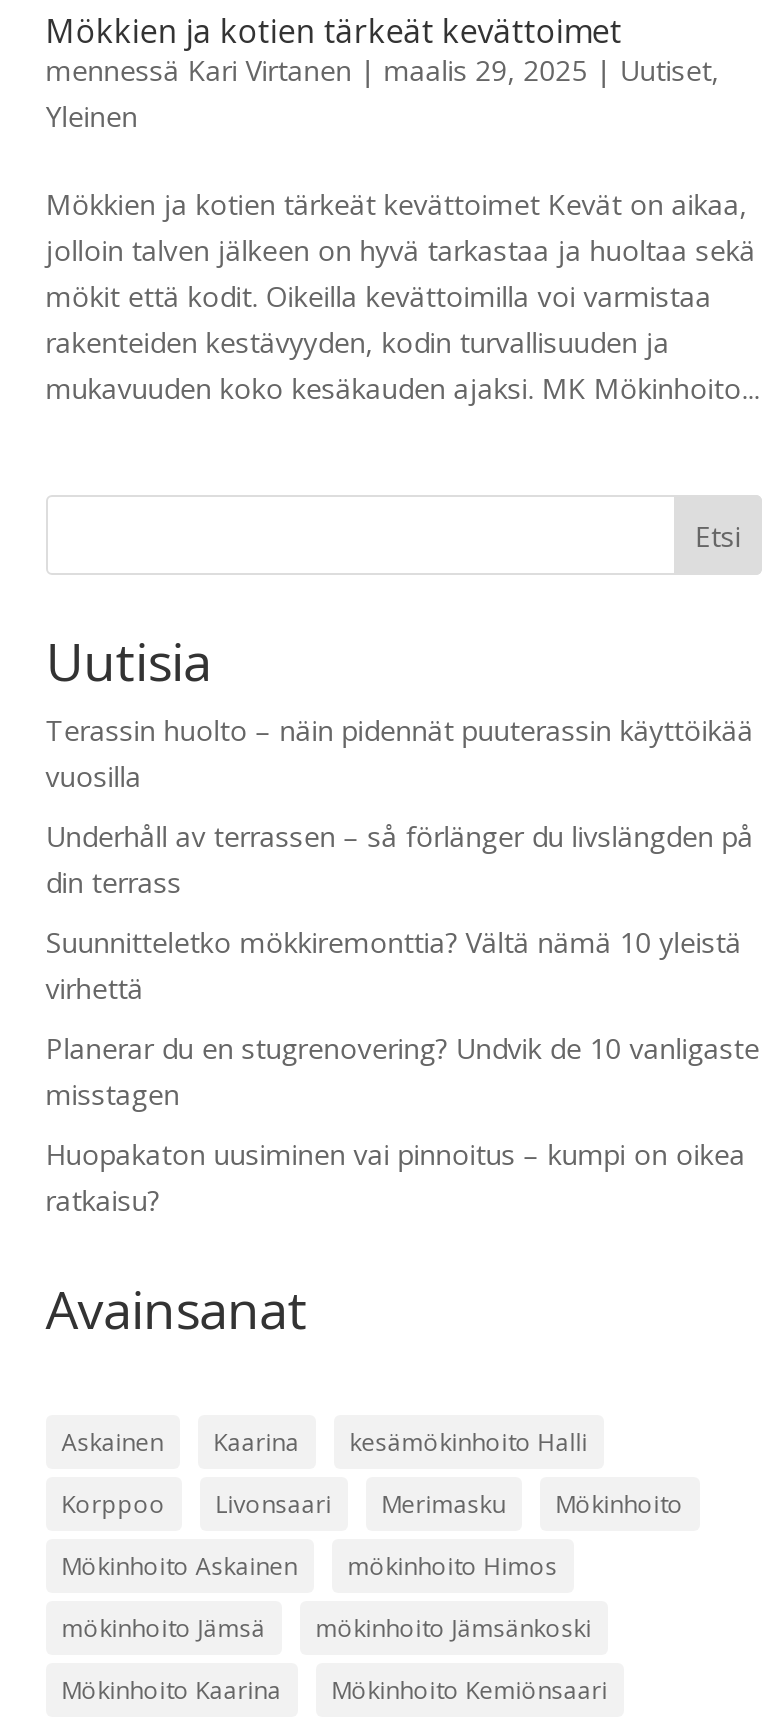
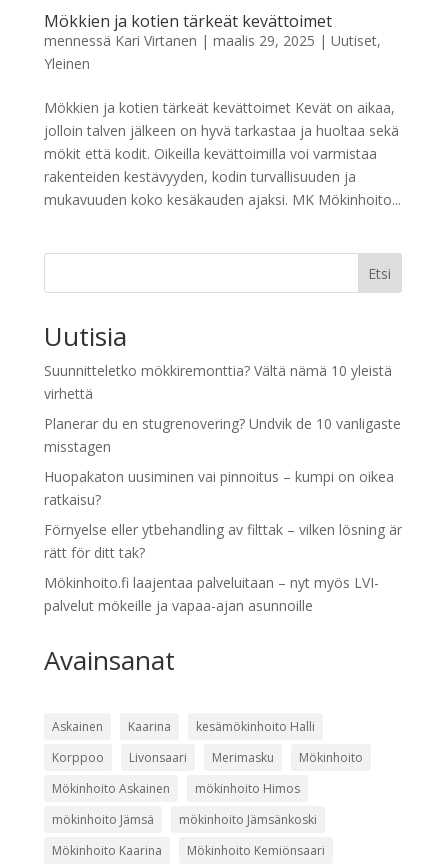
[46,711,754,901] Terassin huolto – näin pidennät puuterassin käyttöikää | vuosilla | Underhåll av terrassen – så förlänger du livslängden på | din terrass -> none
moved [46,923,760,1219] -> [44,361,401,509]: Suunnitteletko mökkiremonttia? Vältä nämä 10 yleistä | virhettä | Planerar du en stugrenovering? Undvik de 10 vanligaste | misstagen | Huopakaton uusiminen vai pinnoitus – kumpi on oikea | ratkaisu?
none -> [44,520,402,615] Förnyelse eller ytbehandling av filttak – vilken lösning är | rätt för ditt tak? | Mökinhoito.fi laajentaa palveluitaan – nyt myös LVI- | palvelut mökeille ja vapaa-ajan asunnoille

